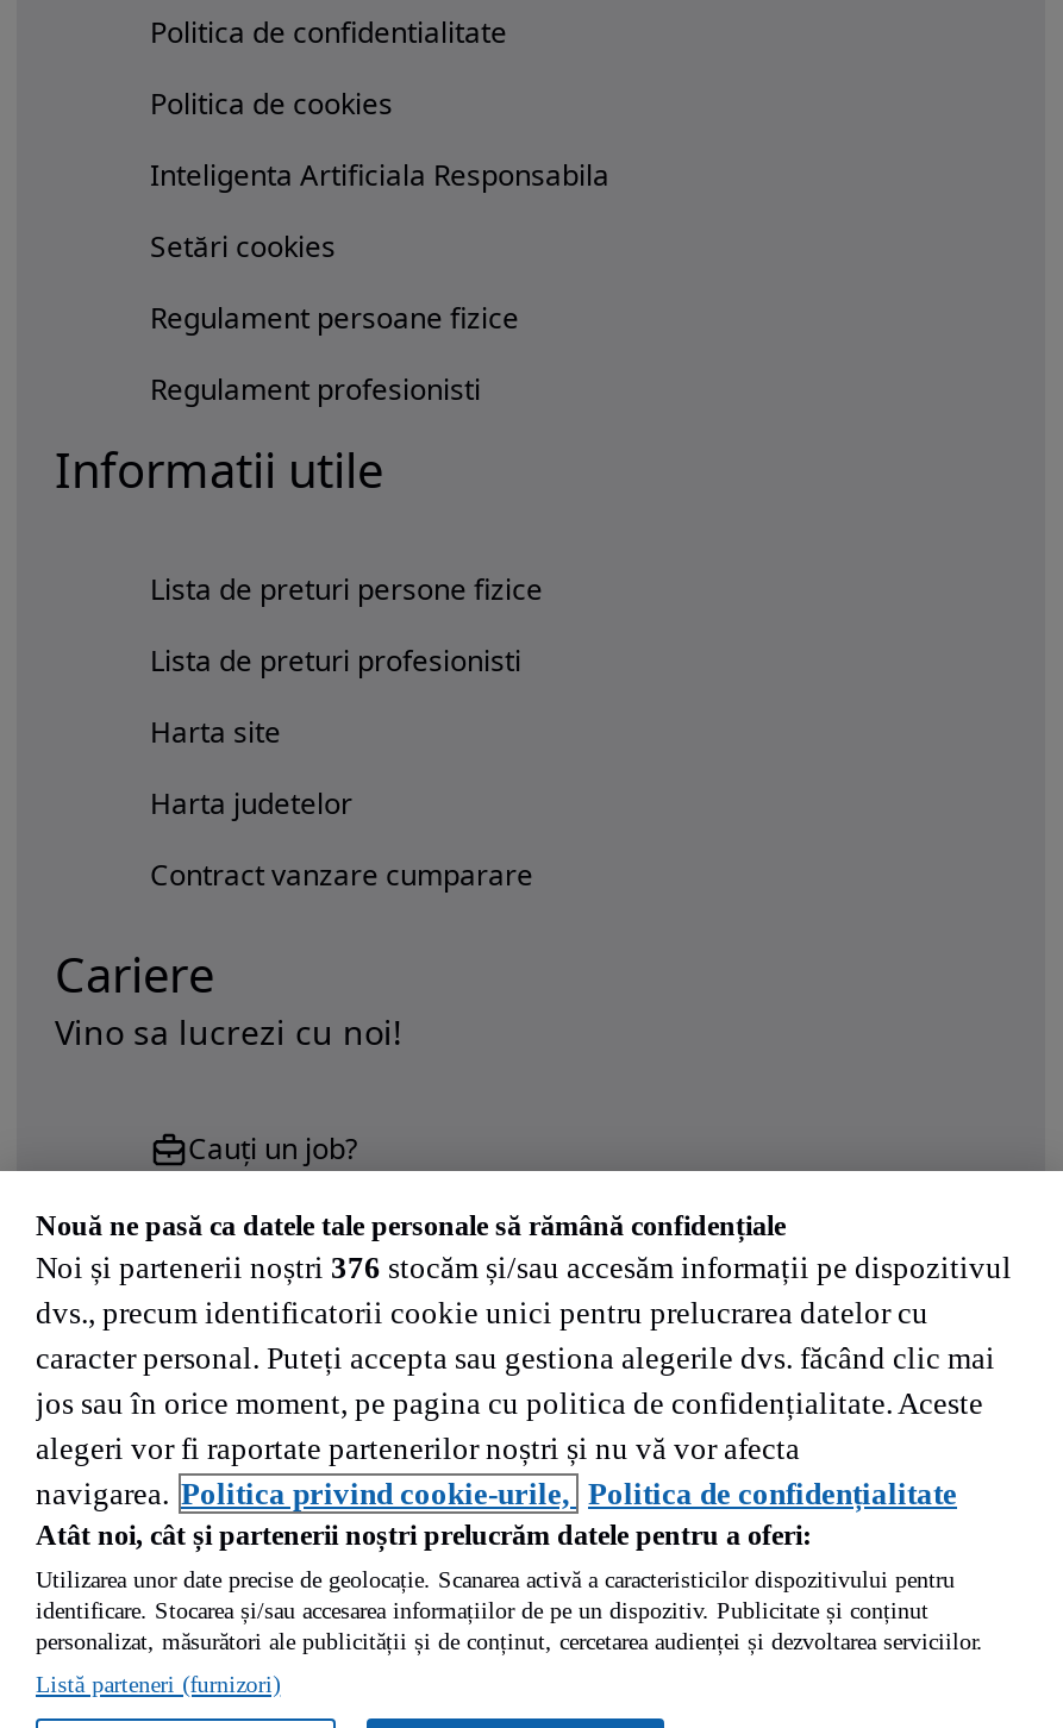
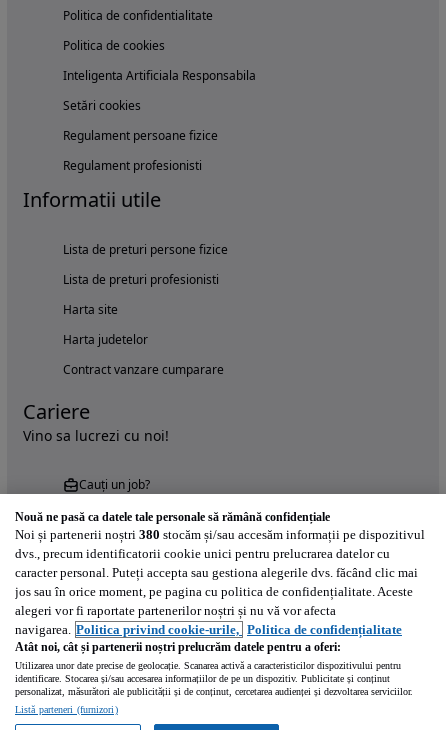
[36,1250,1012,1285] Noi și partenerii noștri 376 stocăm și/sau accesăm informații pe dispozitivul -> [15,527,425,542] Noi și partenerii noștri 380 stocăm și/sau accesăm informații pe dispozitivul

